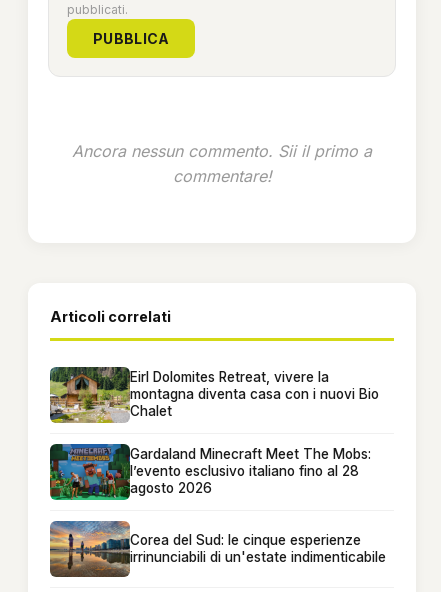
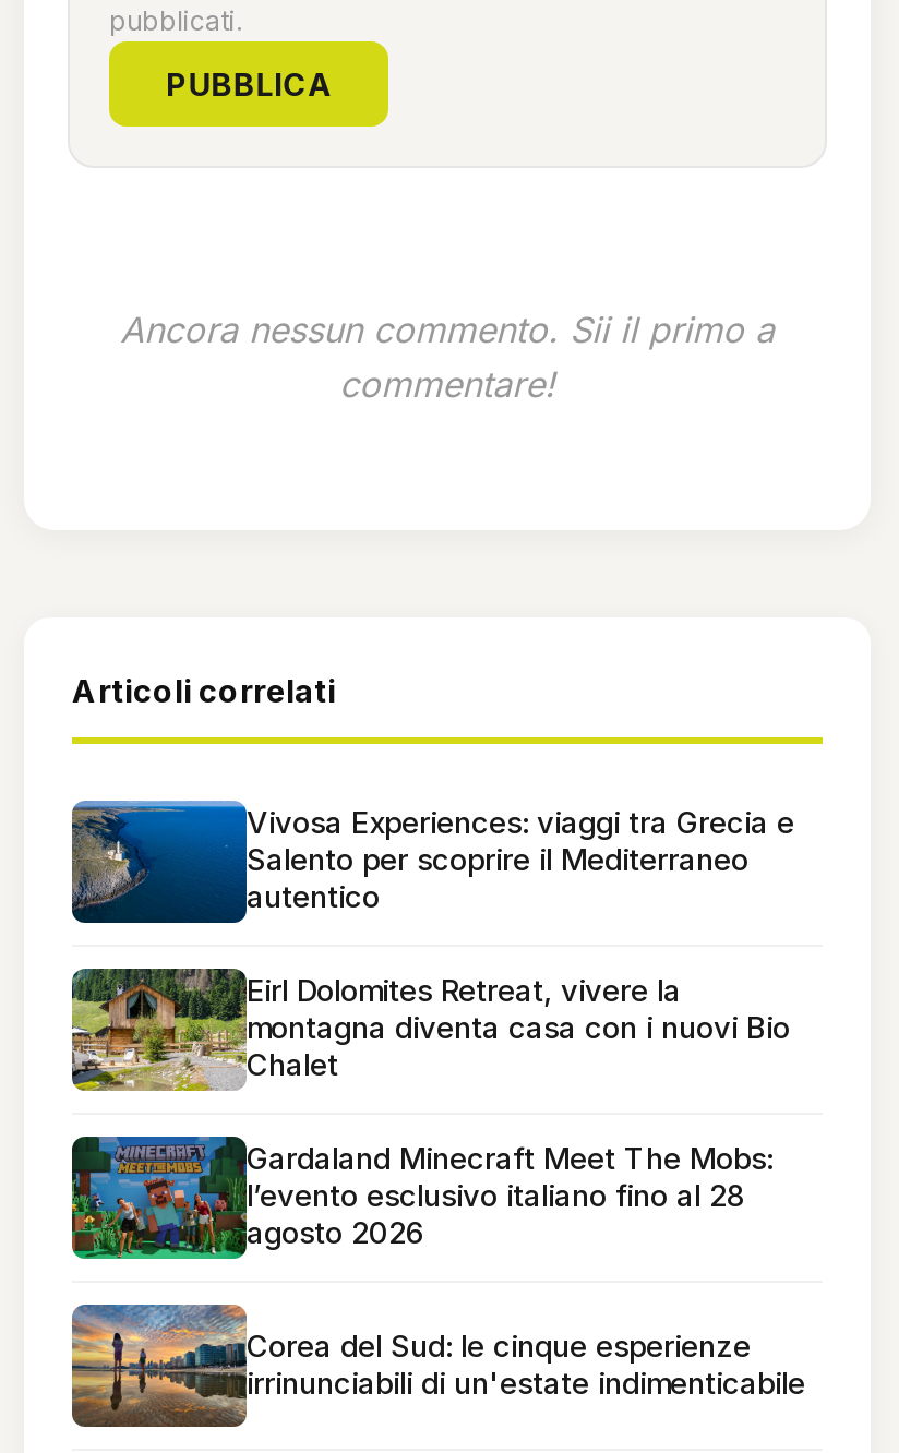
none -> [72,798,794,925] [image] | Vivosa Experiences: viaggi tra Grecia e | Salento per scoprire il Mediterraneo | autentico

